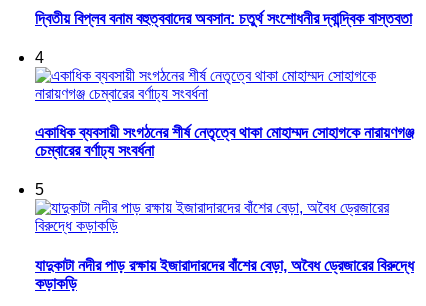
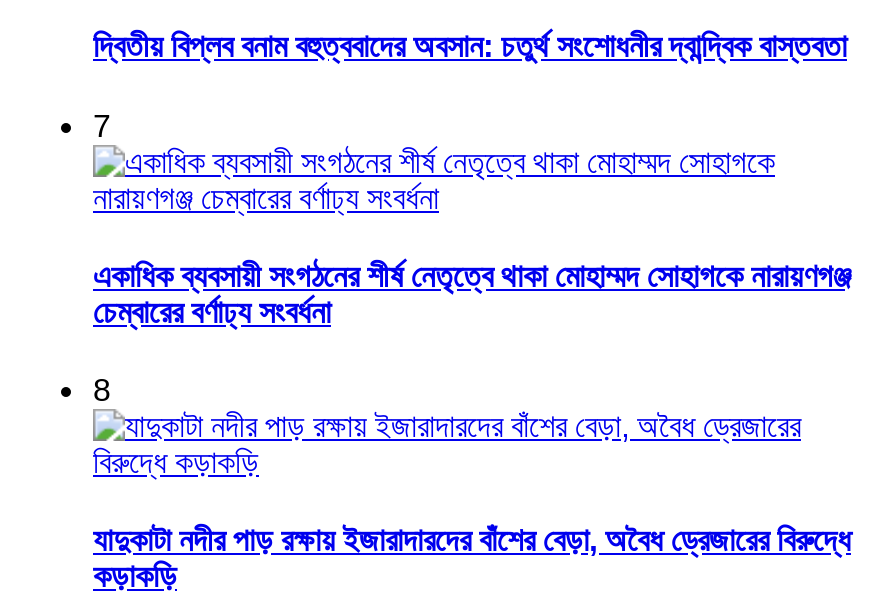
[35,49,44,66] 4 -> [93,108,111,142] 7
[35,181,44,198] 5 -> [93,373,111,407] 8

